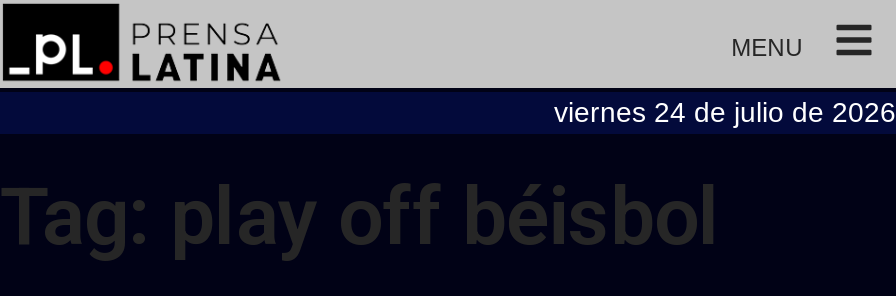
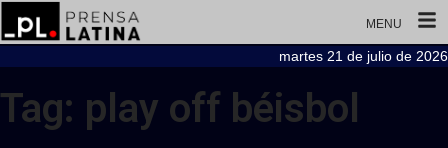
[554,96,896,128] viernes 24 de julio de 2026 -> [279,48,448,64] martes 21 de julio de 2026

